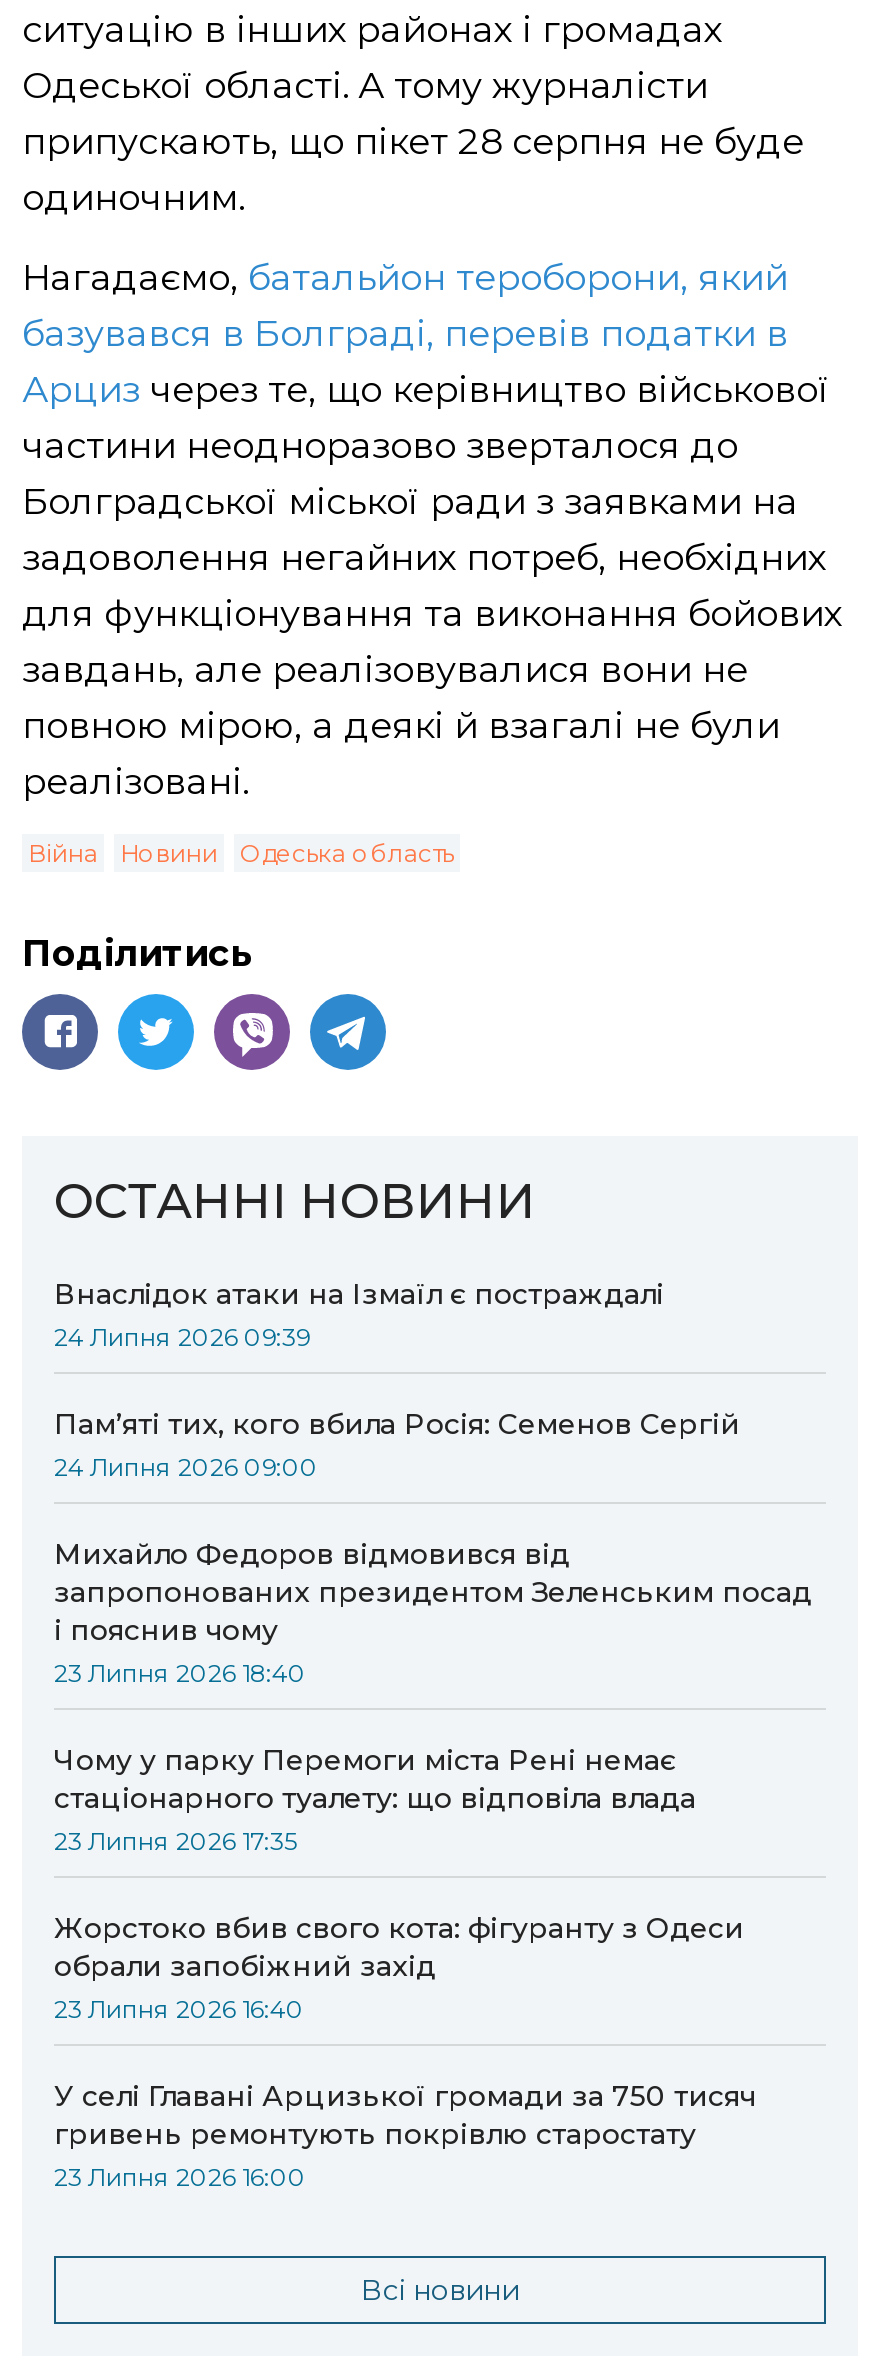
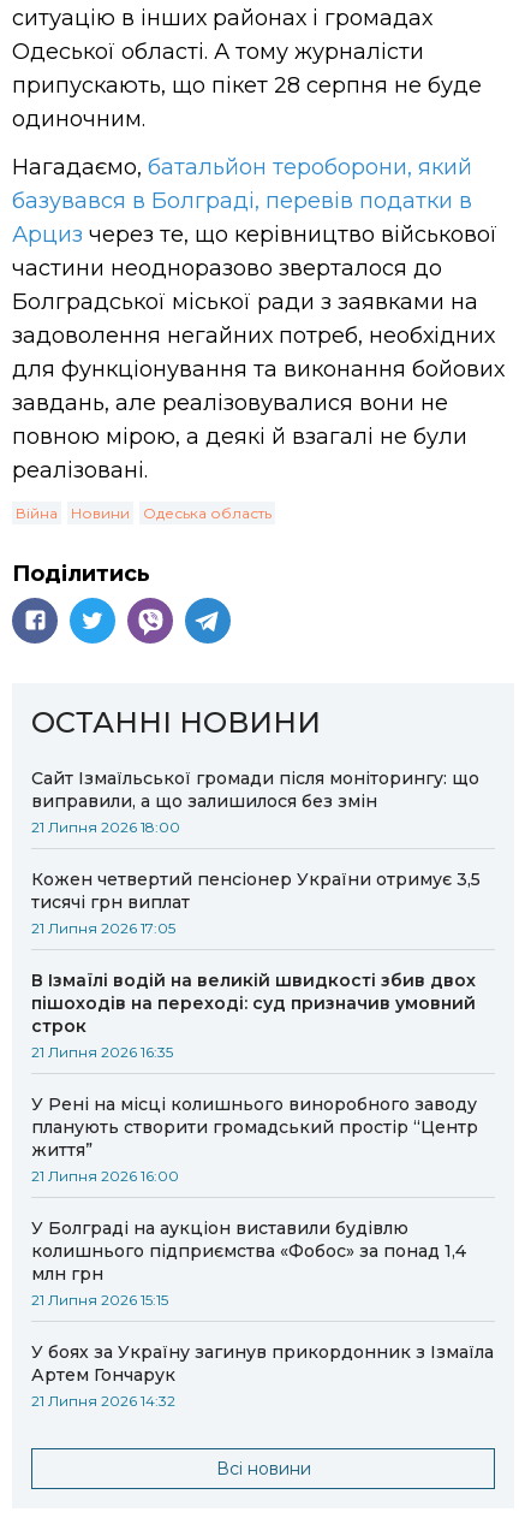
[54,1276,664,1352] Внаслідок атаки на Ізмаїл є постраждалі | 24 Липня 2026 09:39 -> [31,768,479,836] Сайт Ізмаїльської громади після моніторингу: що | виправили, а що залишилося без змін | 21 Липня 2026 18:00
[54,1406,740,1482] Памʼяті тих, кого вбила Росія: Семенов Сергій | 24 Липня 2026 09:00 -> [31,869,481,937] Кожен четвертий пенсіонер України отримує 3,5 | тисячі грн виплат | 21 Липня 2026 17:05
[54,1536,812,1688] Михайло Федоров відмовився від | запропонованих президентом Зеленським посад | і пояснив чому | 23 Липня 2026 18:40 -> [31,970,476,1061] В Ізмаїлі водій на великій швидкості збив двох | пішоходів на переході: суд призначив умовний | строк | 21 Липня 2026 16:35
[54,1742,696,1856] Чому у парку Перемоги міста Рені немає | стаціонарного туалету: що відповіла влада | 23 Липня 2026 17:35 -> [31,1094,478,1185] У Рені на місці колишнього виноробного заводу | планують створити громадський простір “Центр | життя” | 21 Липня 2026 16:00
[54,1910,744,2024] Жорстоко вбив свого кота: фігуранту з Одеси | обрали запобіжний захід | 23 Липня 2026 16:40 -> [31,1218,466,1309] У Болграді на аукціон виставили будівлю | колишнього підприємства «Фобос» за понад 1,4 | млн грн | 21 Липня 2026 15:15
[54,2078,756,2192] У селі Главані Арцизької громади за 750 тисяч | гривень ремонтують покрівлю старостату | 23 Липня 2026 16:00 -> [31,1341,494,1410] У боях за Україну загинув прикордонник з Ізмаїла | Артем Гончарук | 21 Липня 2026 14:32

